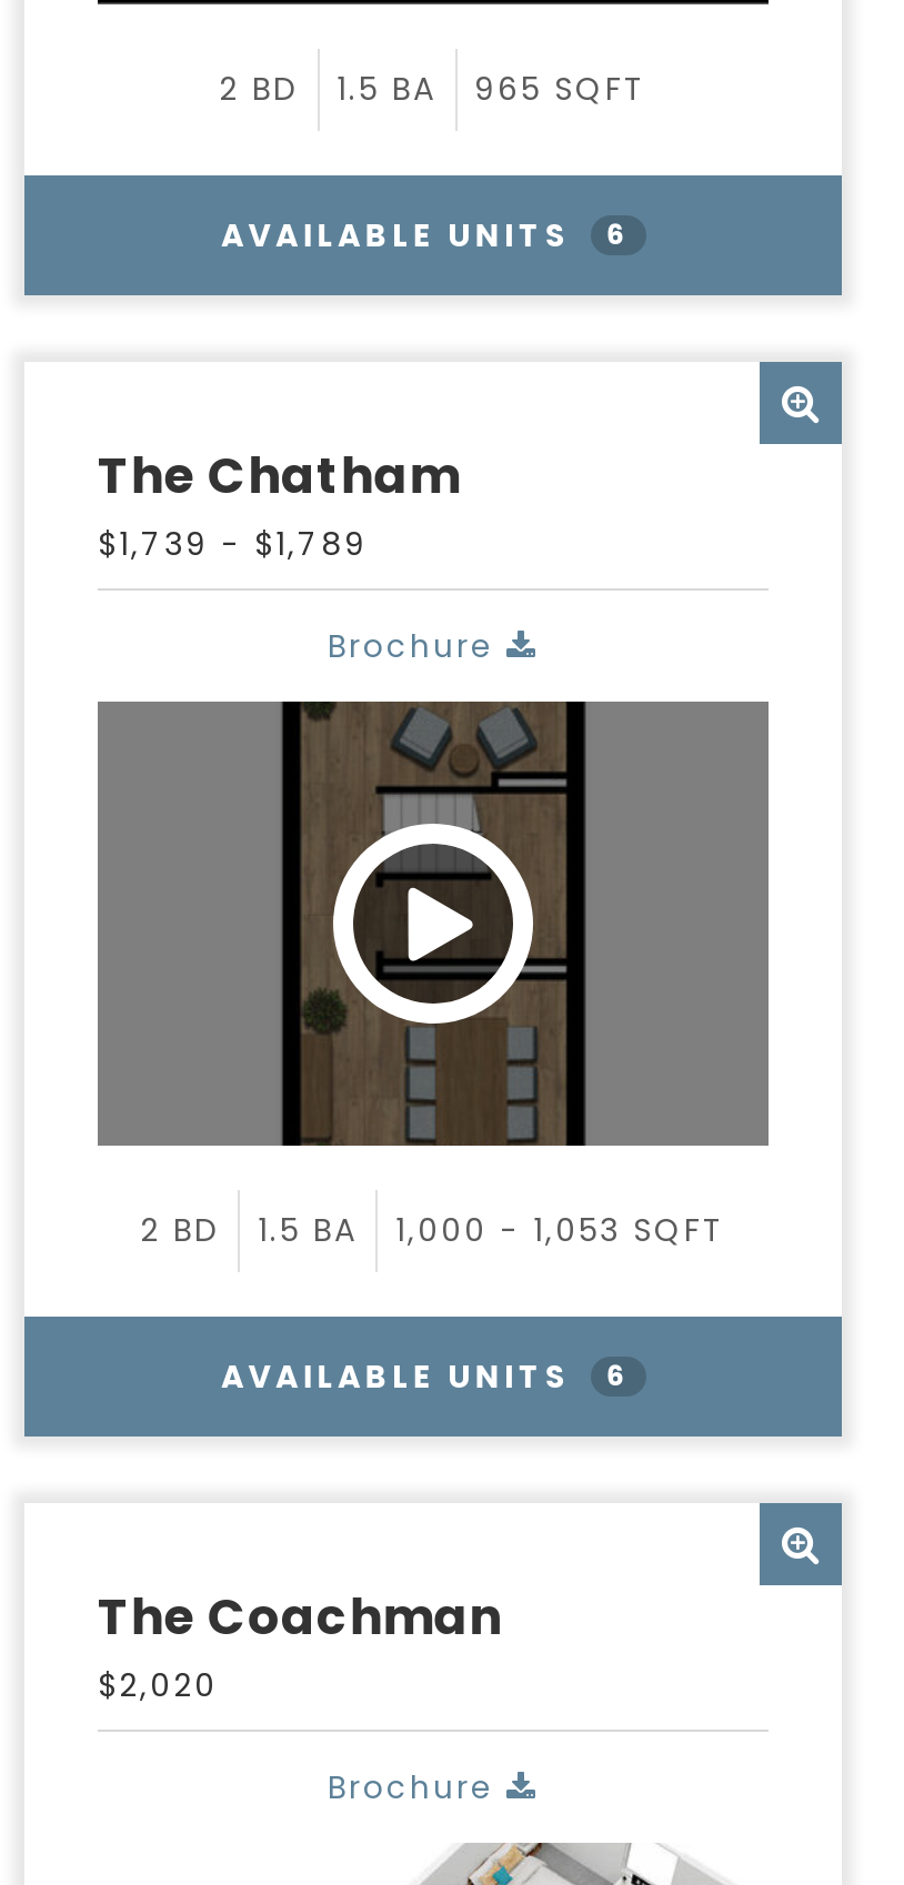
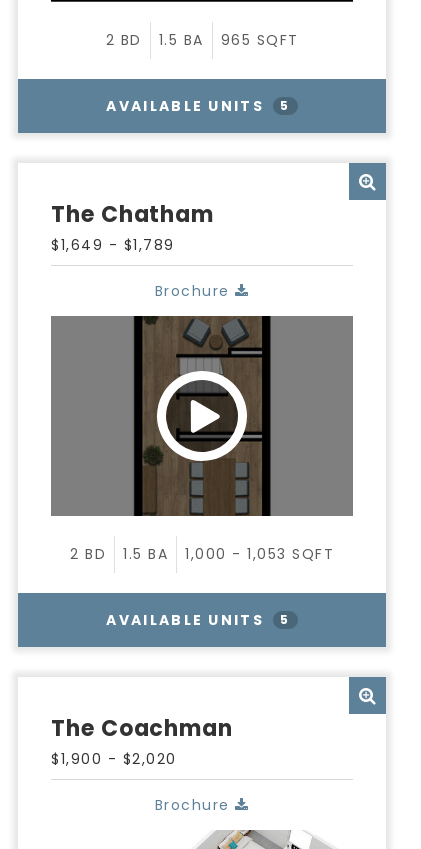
[221,213,630,258] AVAILABLE UNITS 6 -> [106,96,290,116] AVAILABLE UNITS 5
[98,522,368,566] $1,739 - $1,789 -> [51,235,174,255] $1,649 - $1,789
[221,1354,630,1399] AVAILABLE UNITS 6 -> [106,610,290,630] AVAILABLE UNITS 5
[98,1663,218,1707] $2,020 -> [51,749,176,769] $1,900 - $2,020

